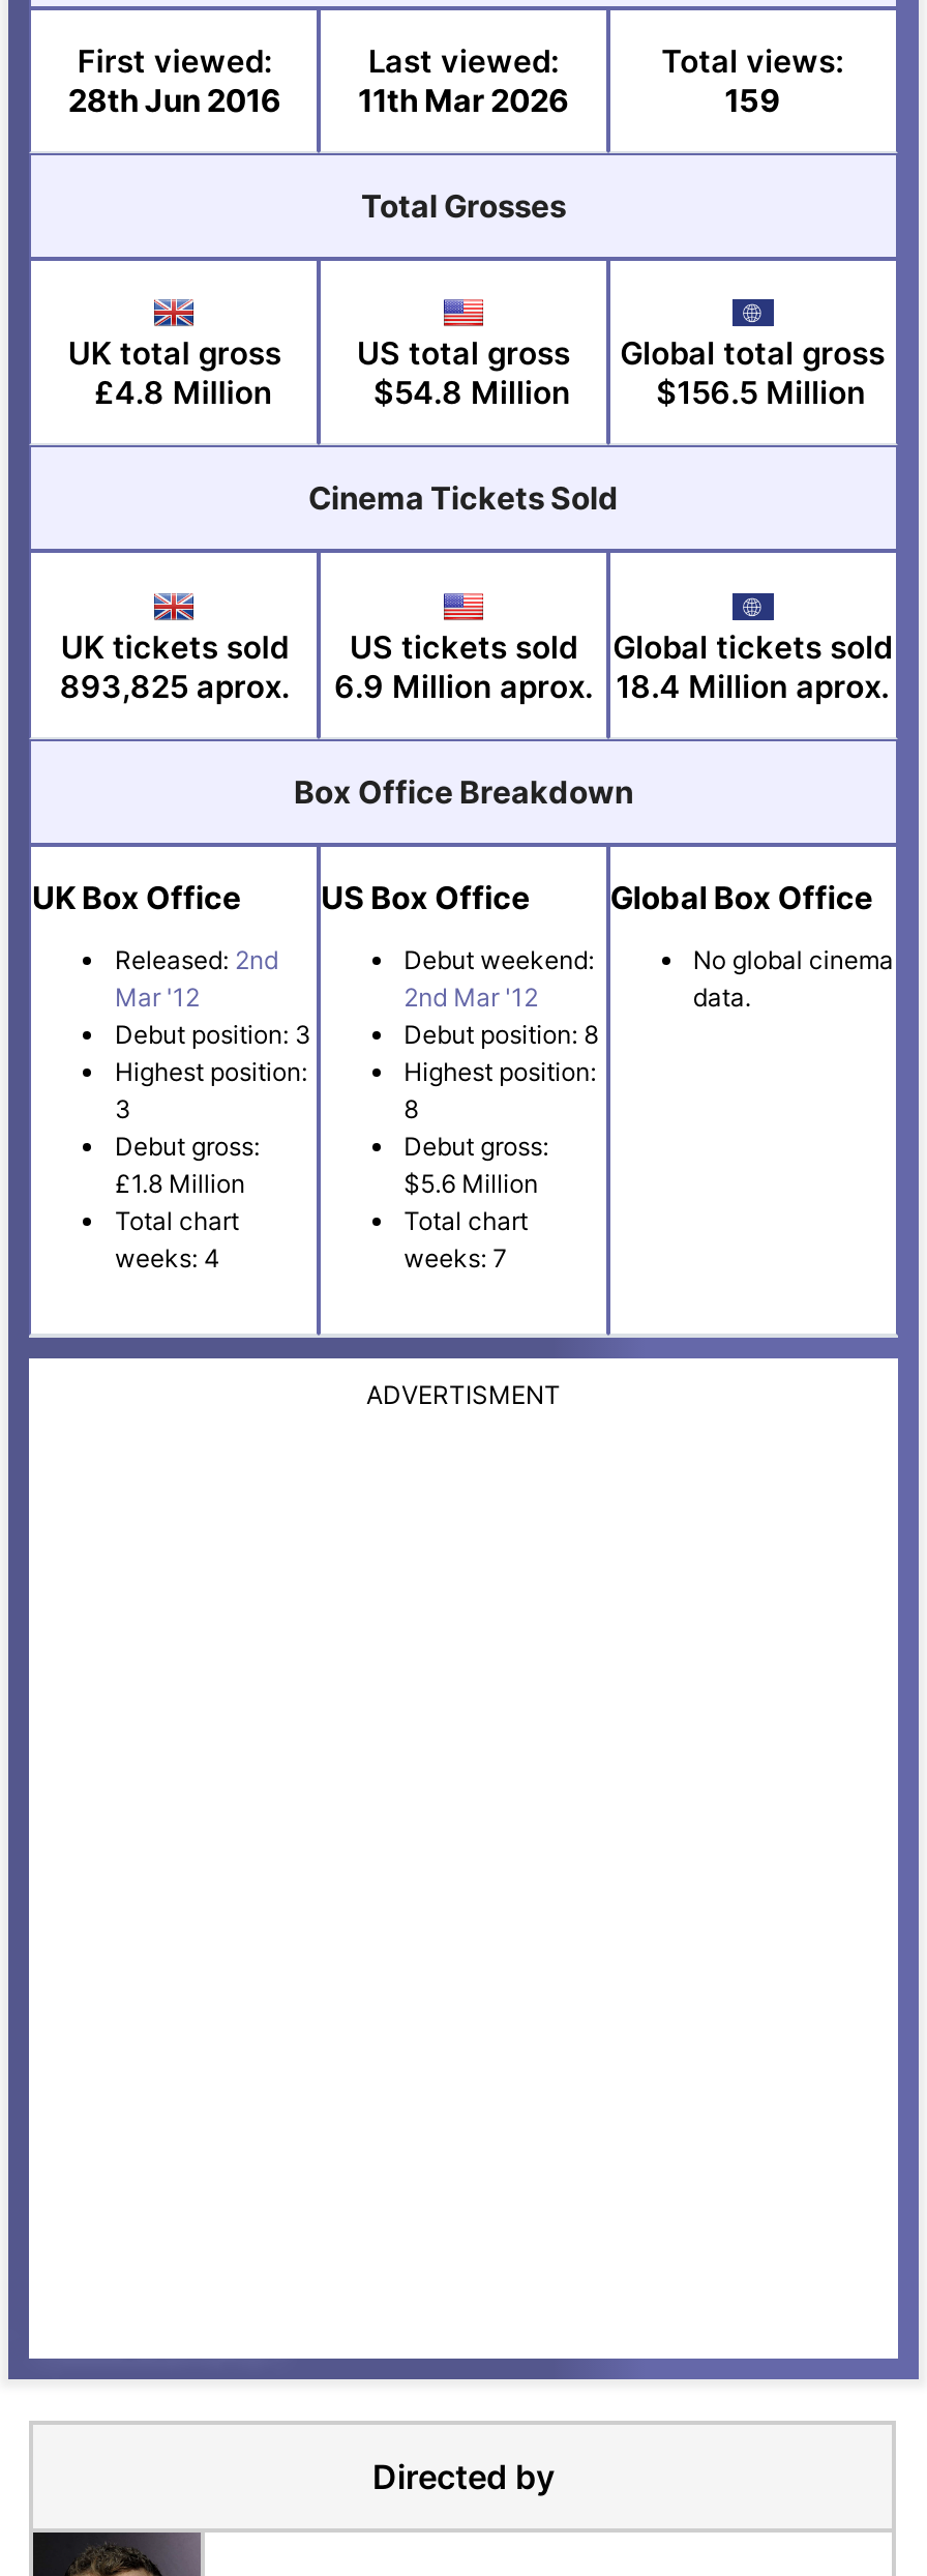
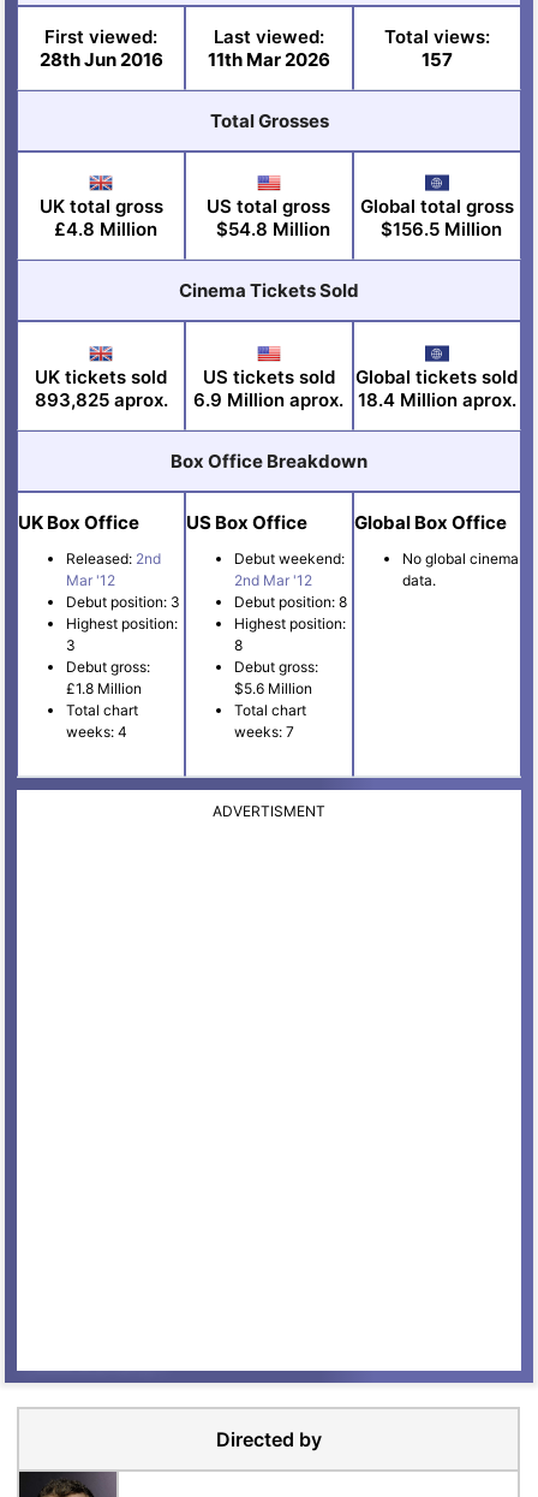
[725,80,781,119] 159 -> [421,47,452,70] 157

